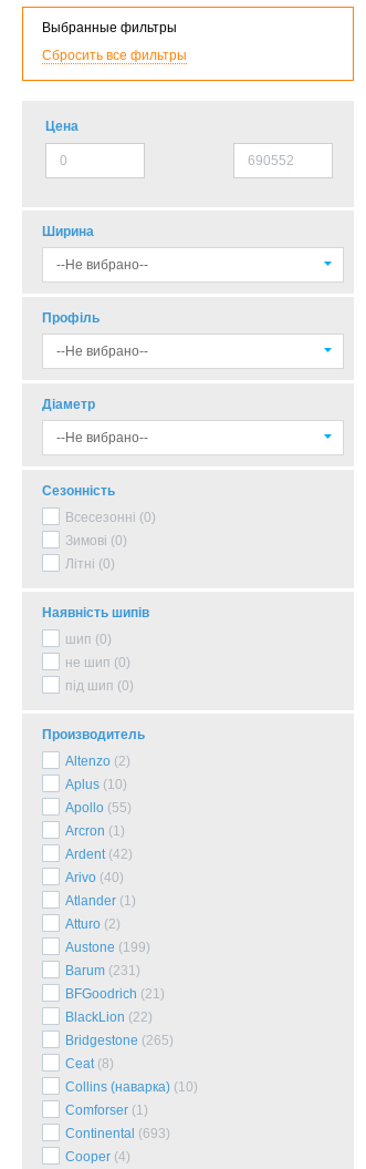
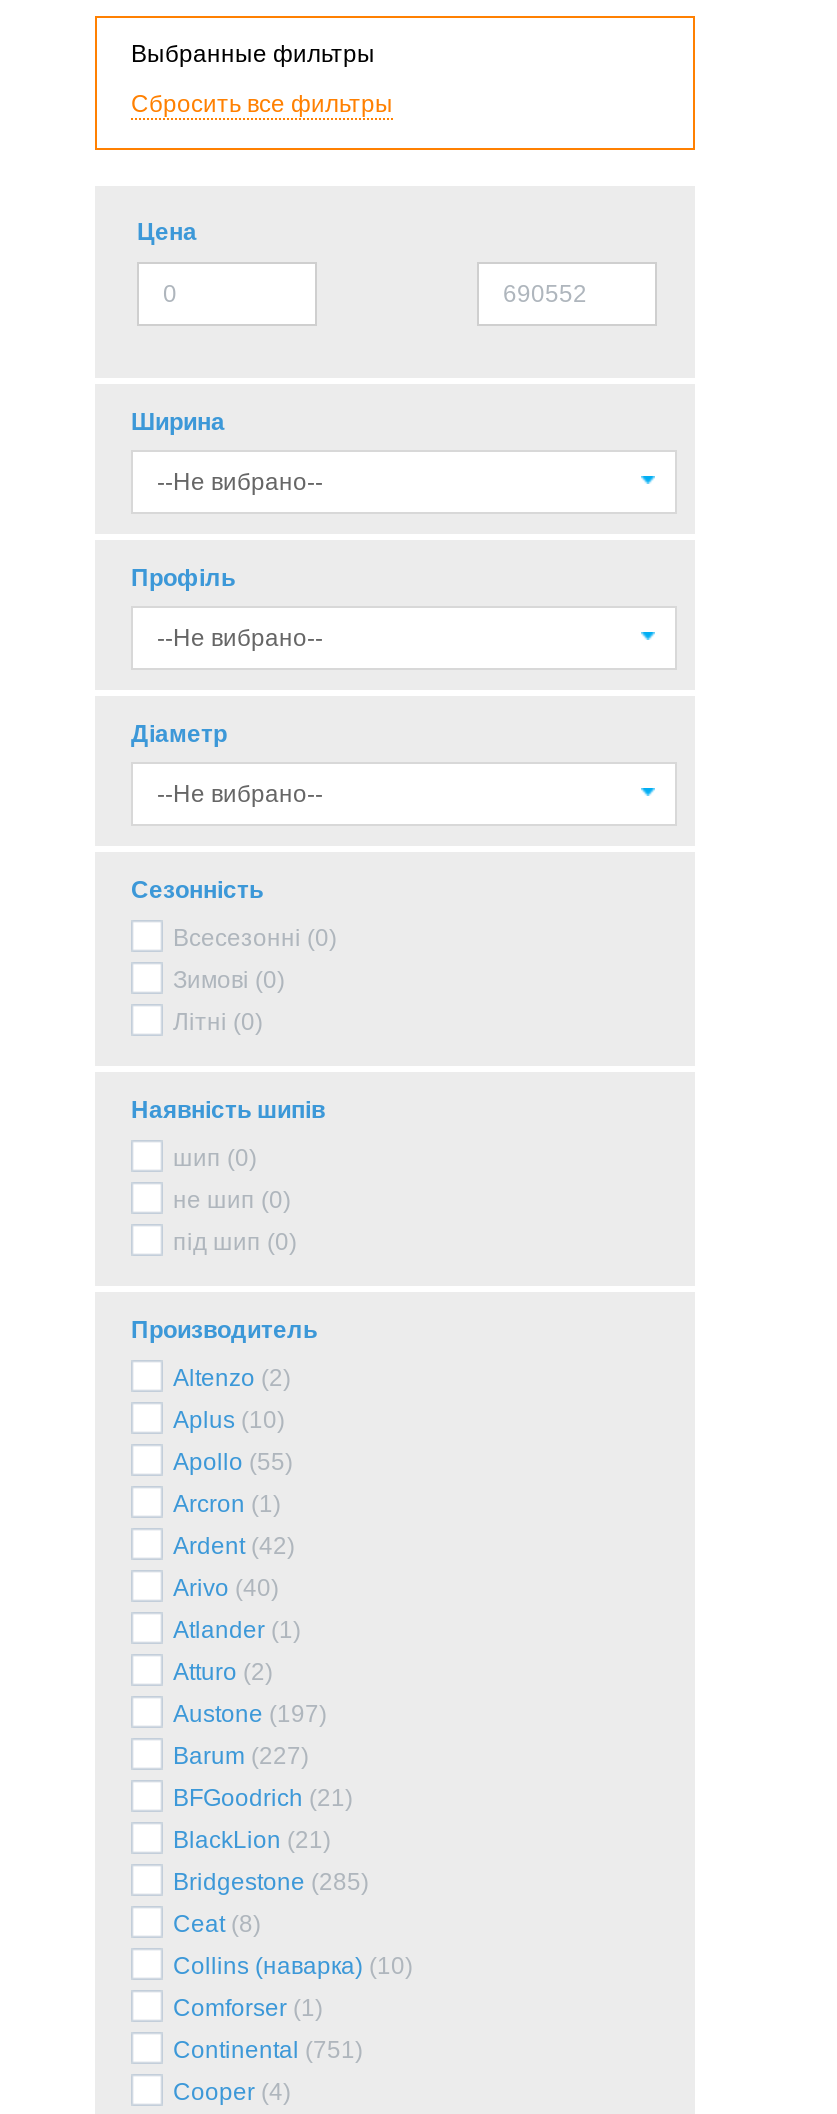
[65,940,150,955] Austone (199) -> [173,1700,327,1728] Austone (197)
[65,963,140,978] Barum (231) -> [173,1742,309,1770] Barum (227)
[65,1009,153,1025] BlackLion (22) -> [173,1826,331,1854] BlackLion (21)
[65,1033,174,1048] Bridgestone (265) -> [173,1868,369,1896] Bridgestone (285)
[65,1126,170,1141] Continental (693) -> [173,2036,363,2064] Continental (751)

